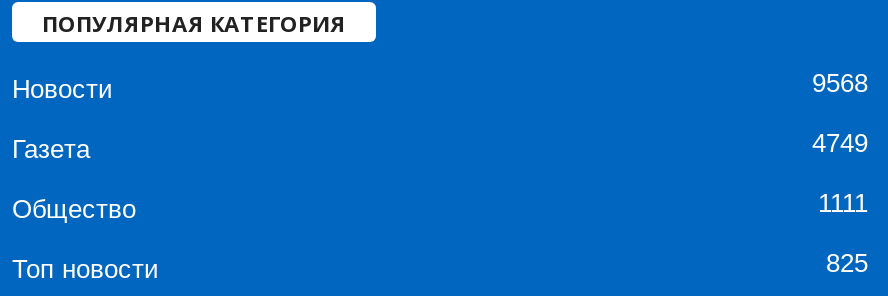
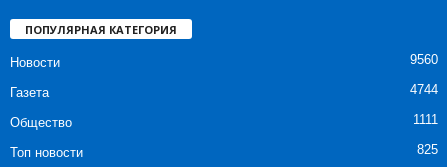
[812,69,868,99] 9568 -> [410,52,438,67] 9560
[812,129,868,159] 4749 -> [410,82,438,97] 4744

